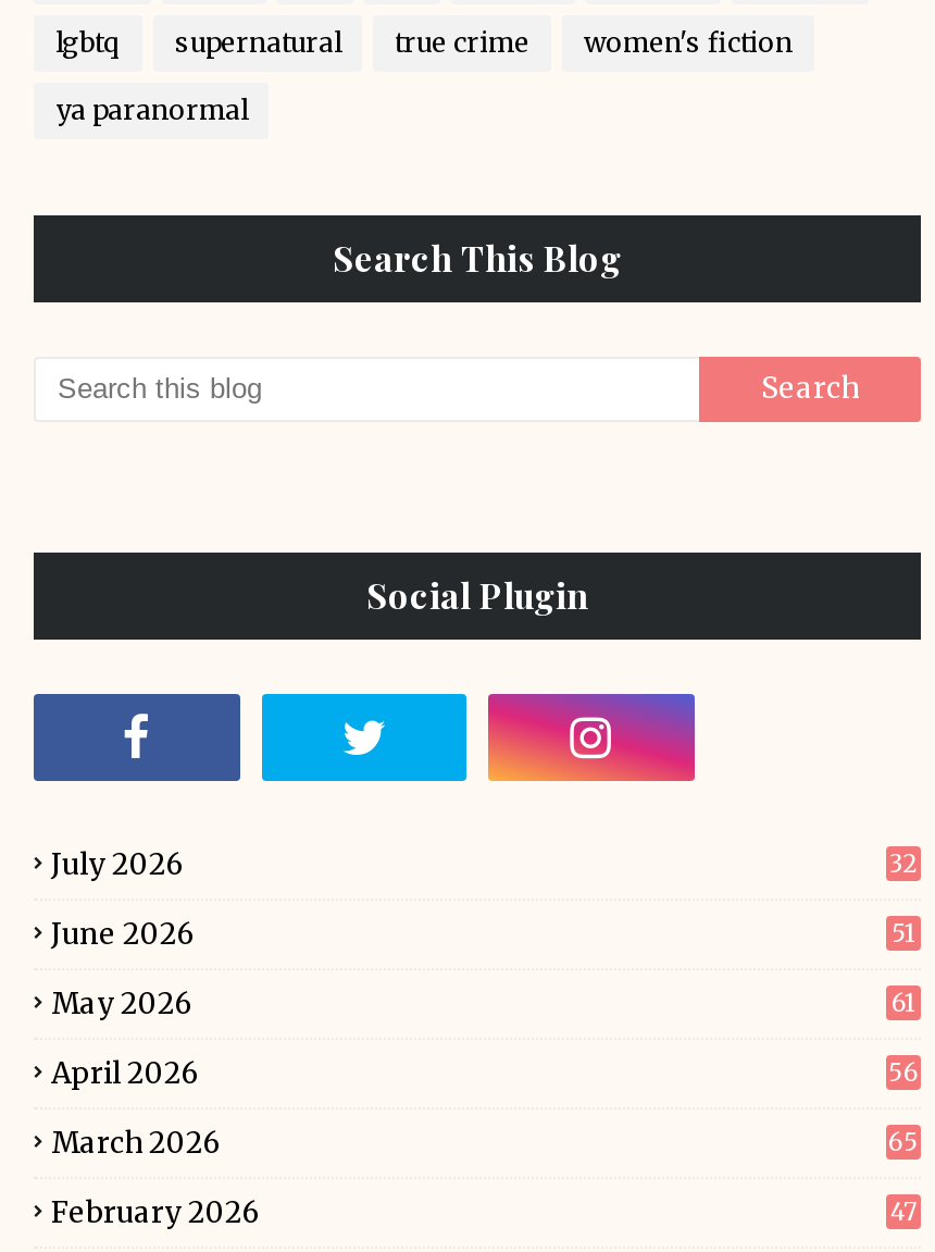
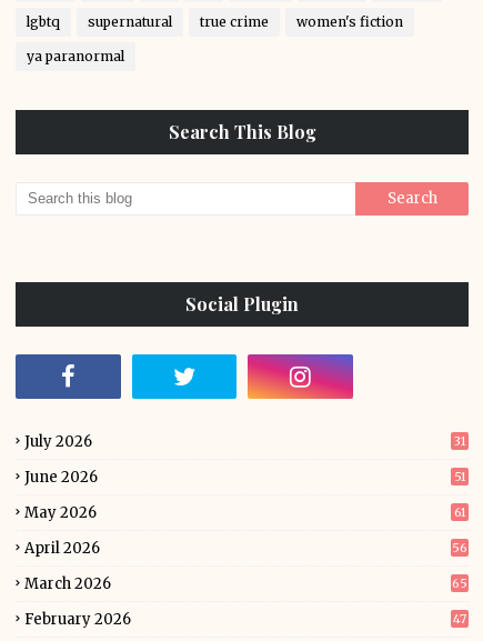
[889,848,918,879] 32 -> [454,433,466,449] 31

